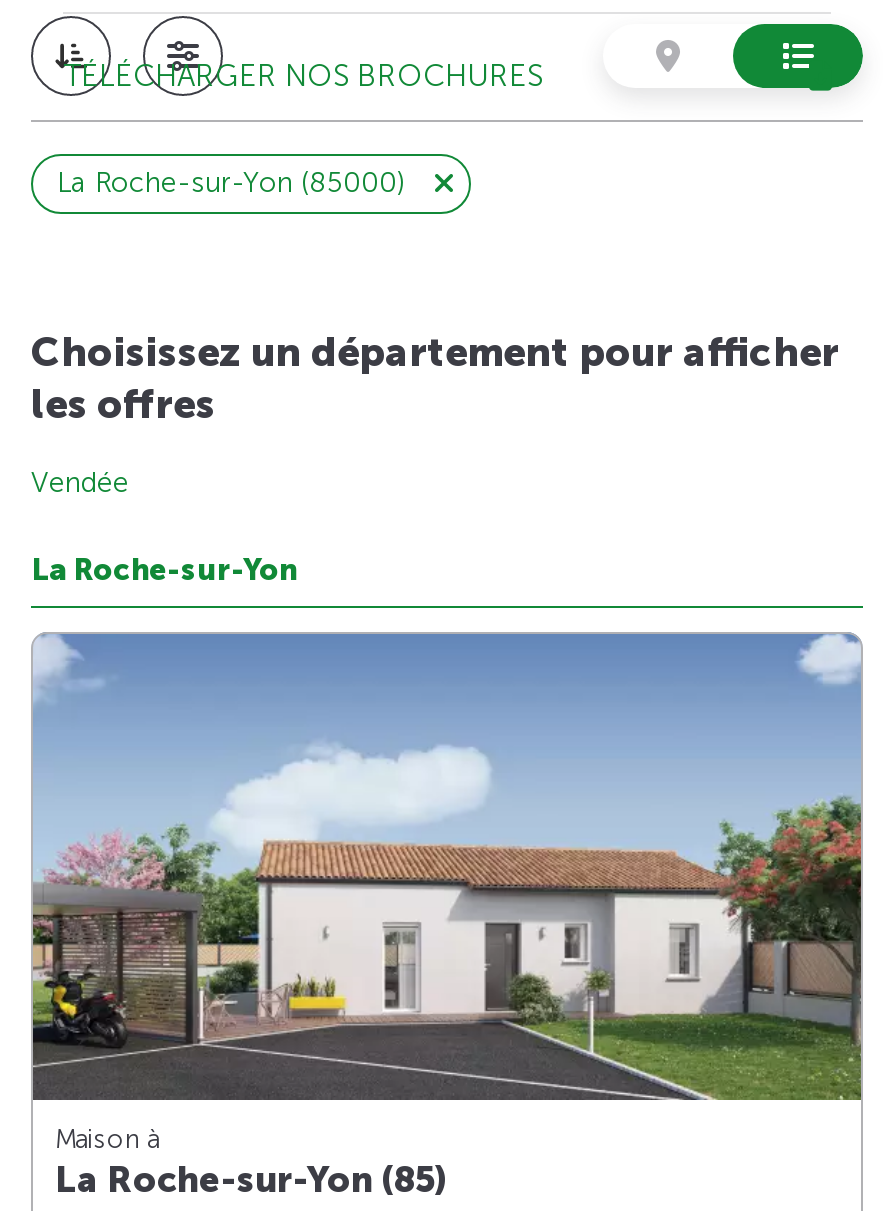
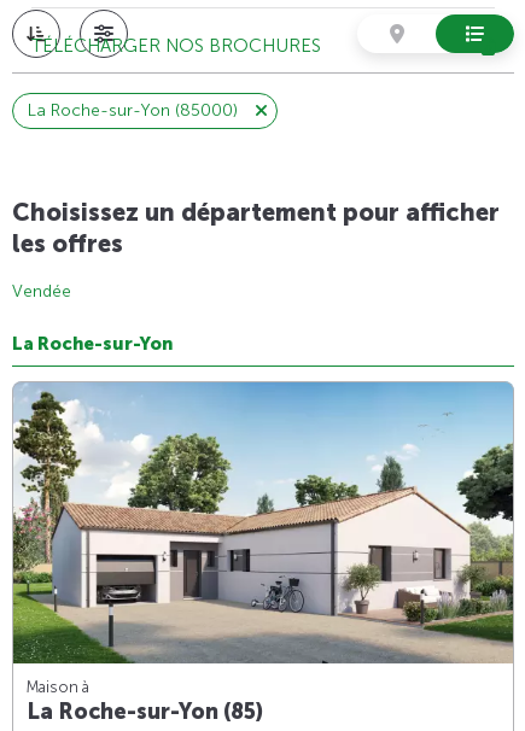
[31,634,863,1100] [image] -> [12,382,514,663] [image]

